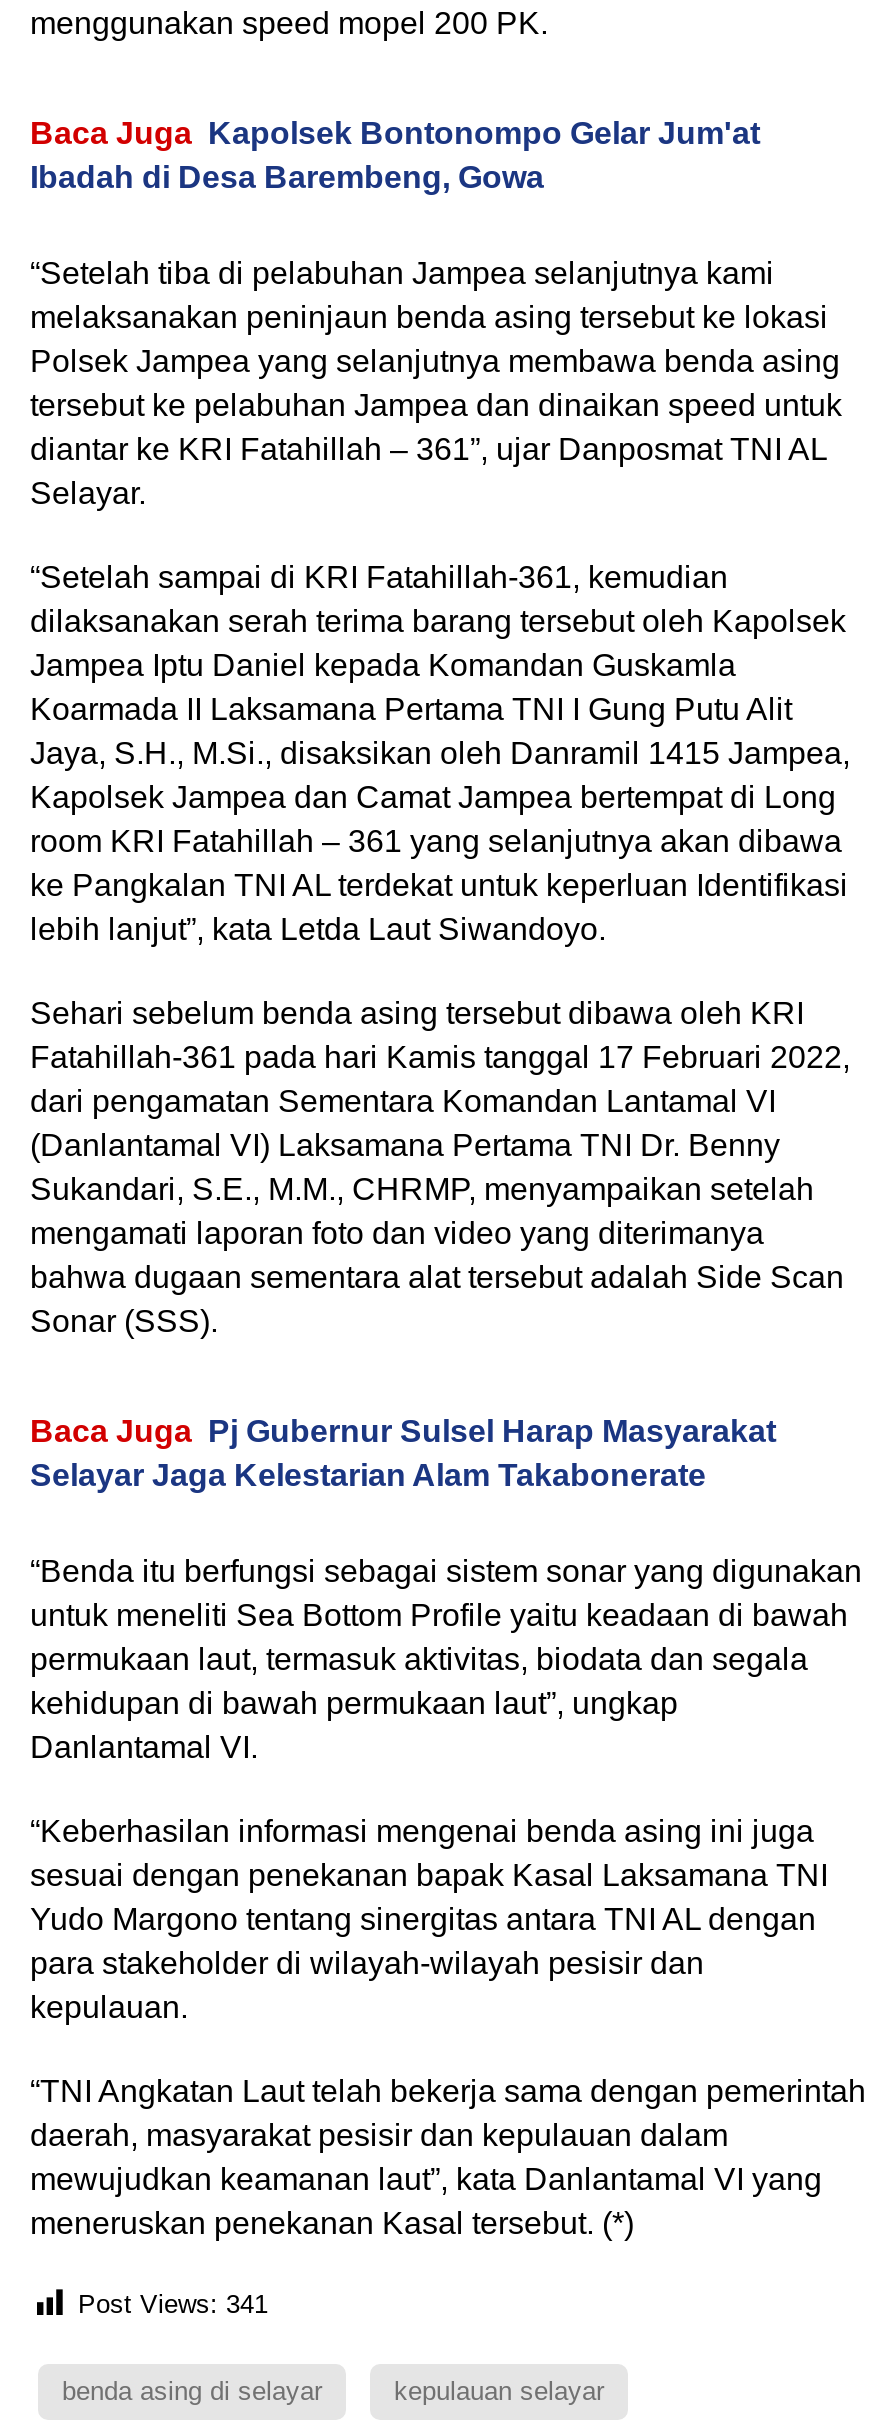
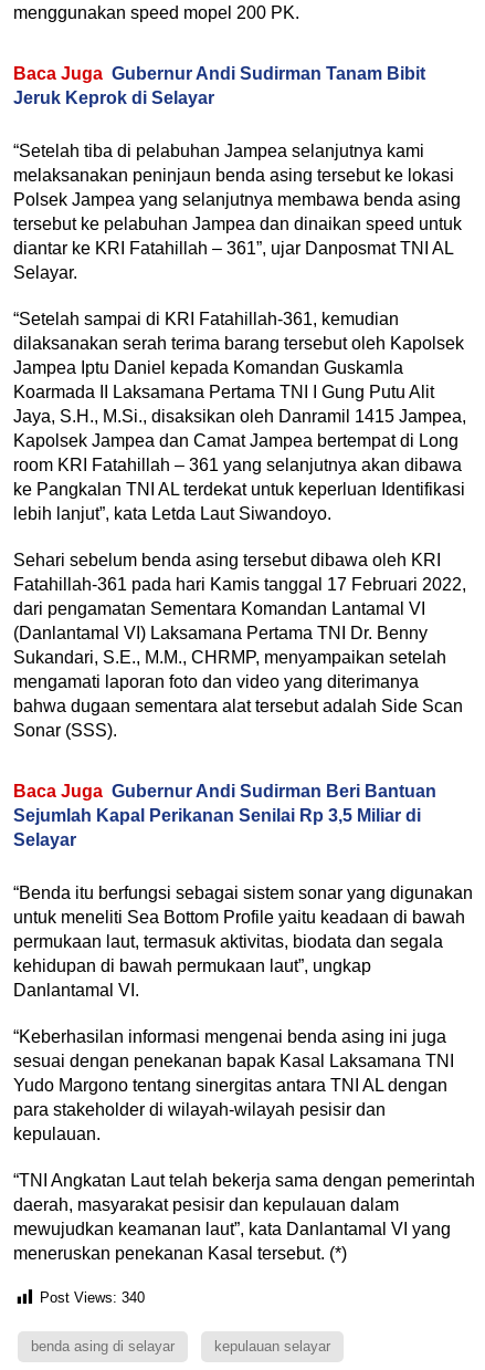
[30,117,760,195] Baca Juga Kapolsek Bontonompo Gelar Jum'at | Ibadah di Desa Barembeng, Gowa -> [13,65,425,108] Baca Juga Gubernur Andi Sudirman Tanam Bibit | Jeruk Keprok di Selayar
[30,1415,776,1493] Baca Juga Pj Gubernur Sulsel Harap Masyarakat | Selayar Jaga Kelestarian Alam Takabonerate -> [13,782,436,850] Baca Juga Gubernur Andi Sudirman Beri Bantuan | Sejumlah Kapal Perikanan Senilai Rp 3,5 Miliar di | Selayar
[78,2290,268,2320] Post Views: 341 -> [40,1290,145,1307] Post Views: 340

